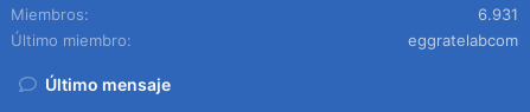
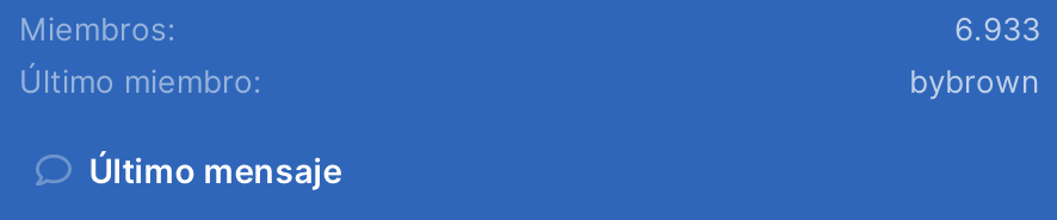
[478,5,518,24] 6.931 -> [954,10,1040,48] 6.933
[408,31,518,50] eggratelabcom -> [909,62,1040,100] bybrown

